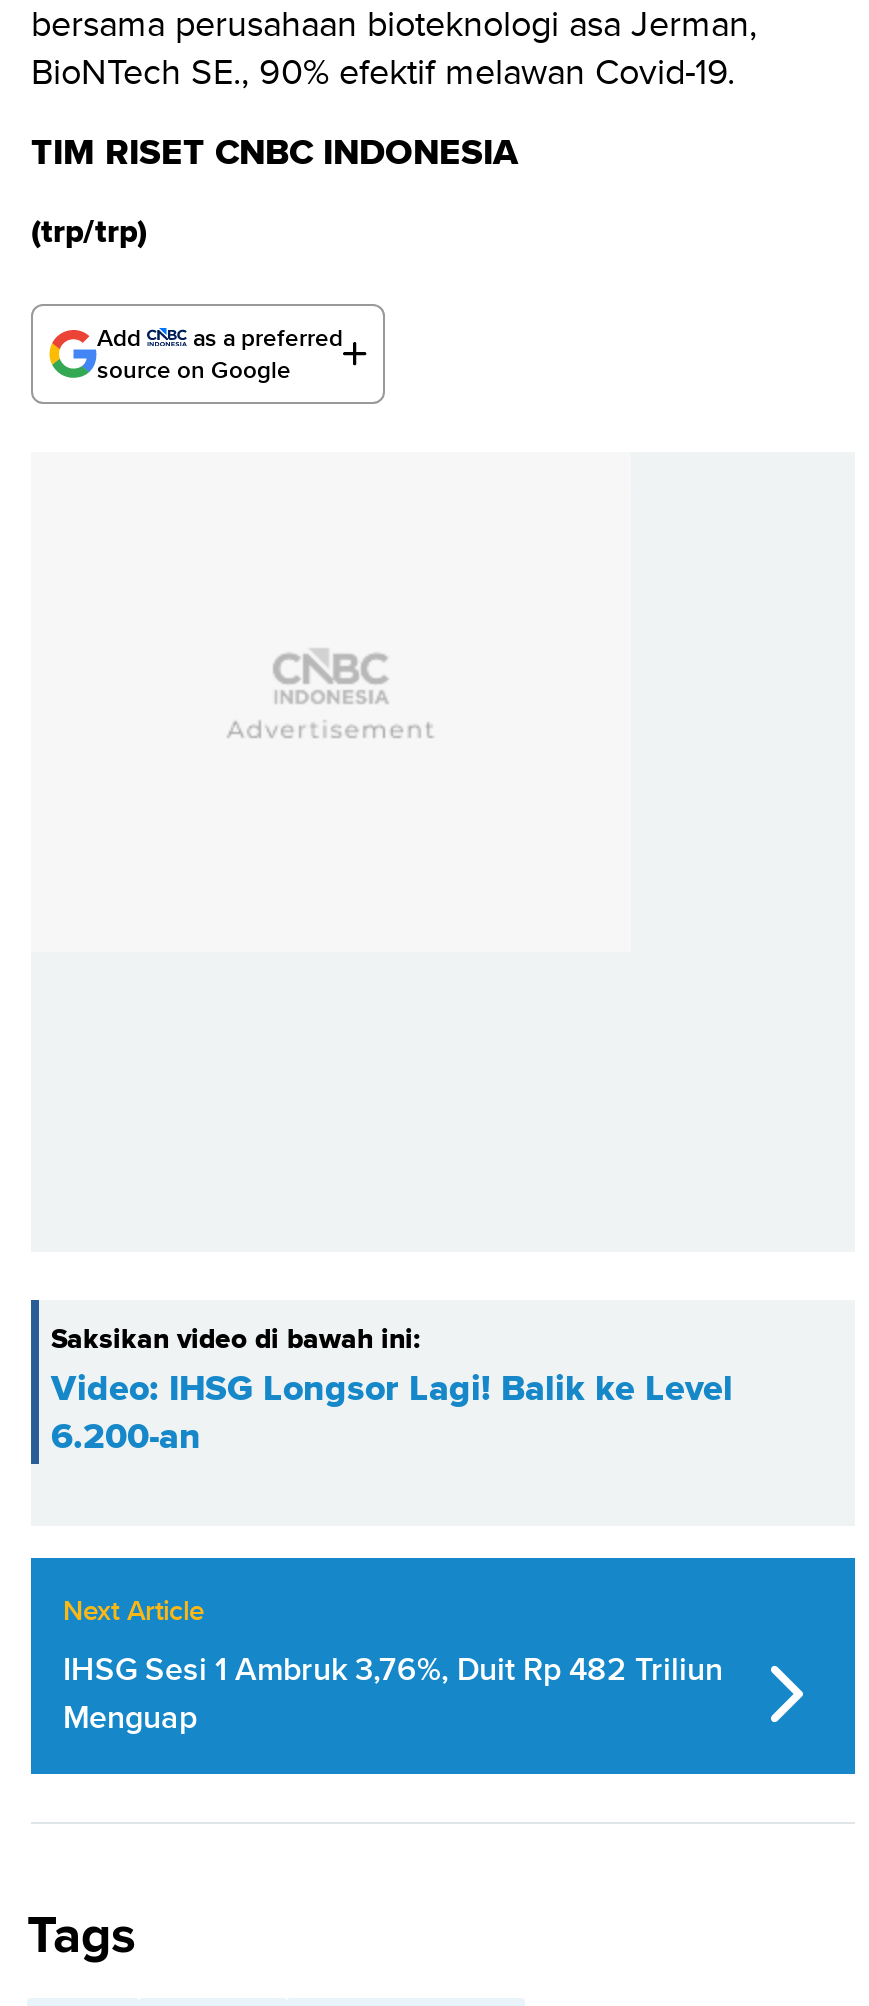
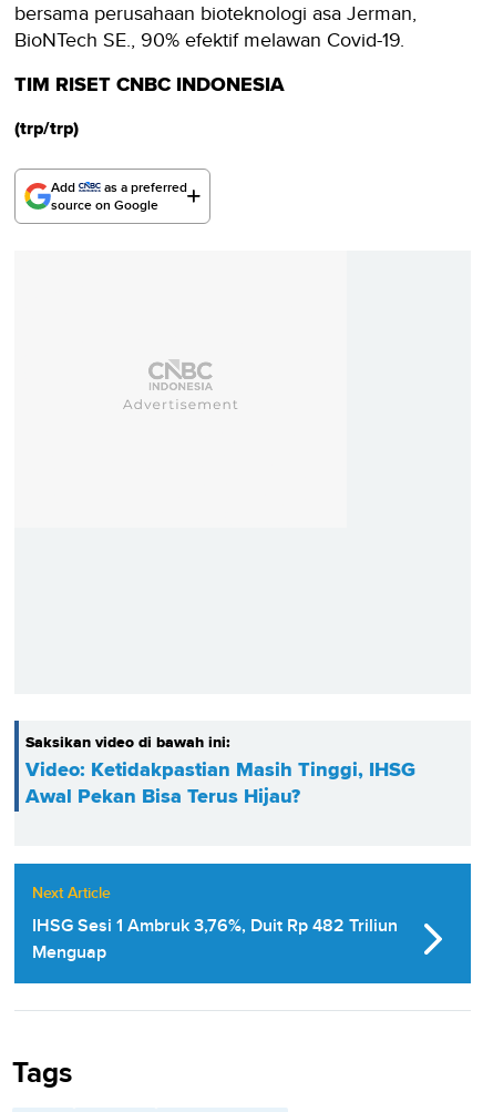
[51,1362,733,1462] Video: IHSG Longsor Lagi! Balik ke Level | 6.200-an -> [25,755,415,811] Video: Ketidakpastian Masih Tinggi, IHSG | Awal Pekan Bisa Terus Hijau?

